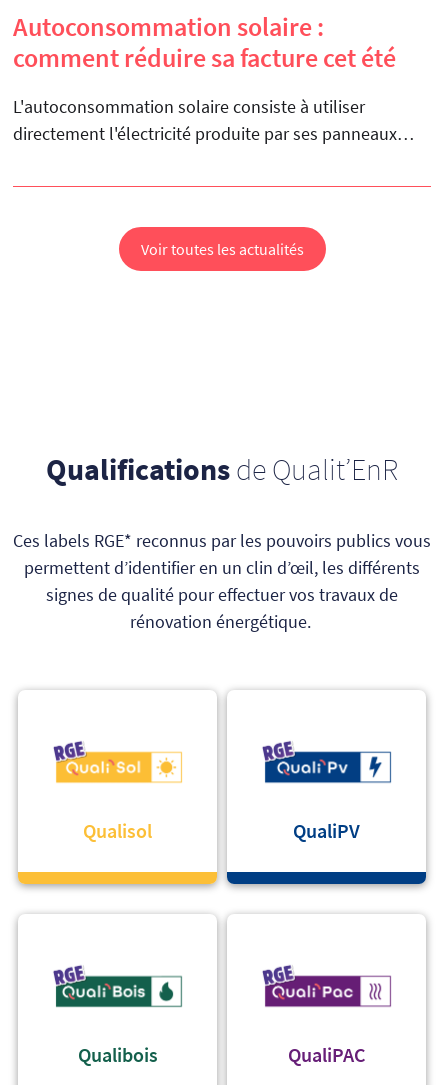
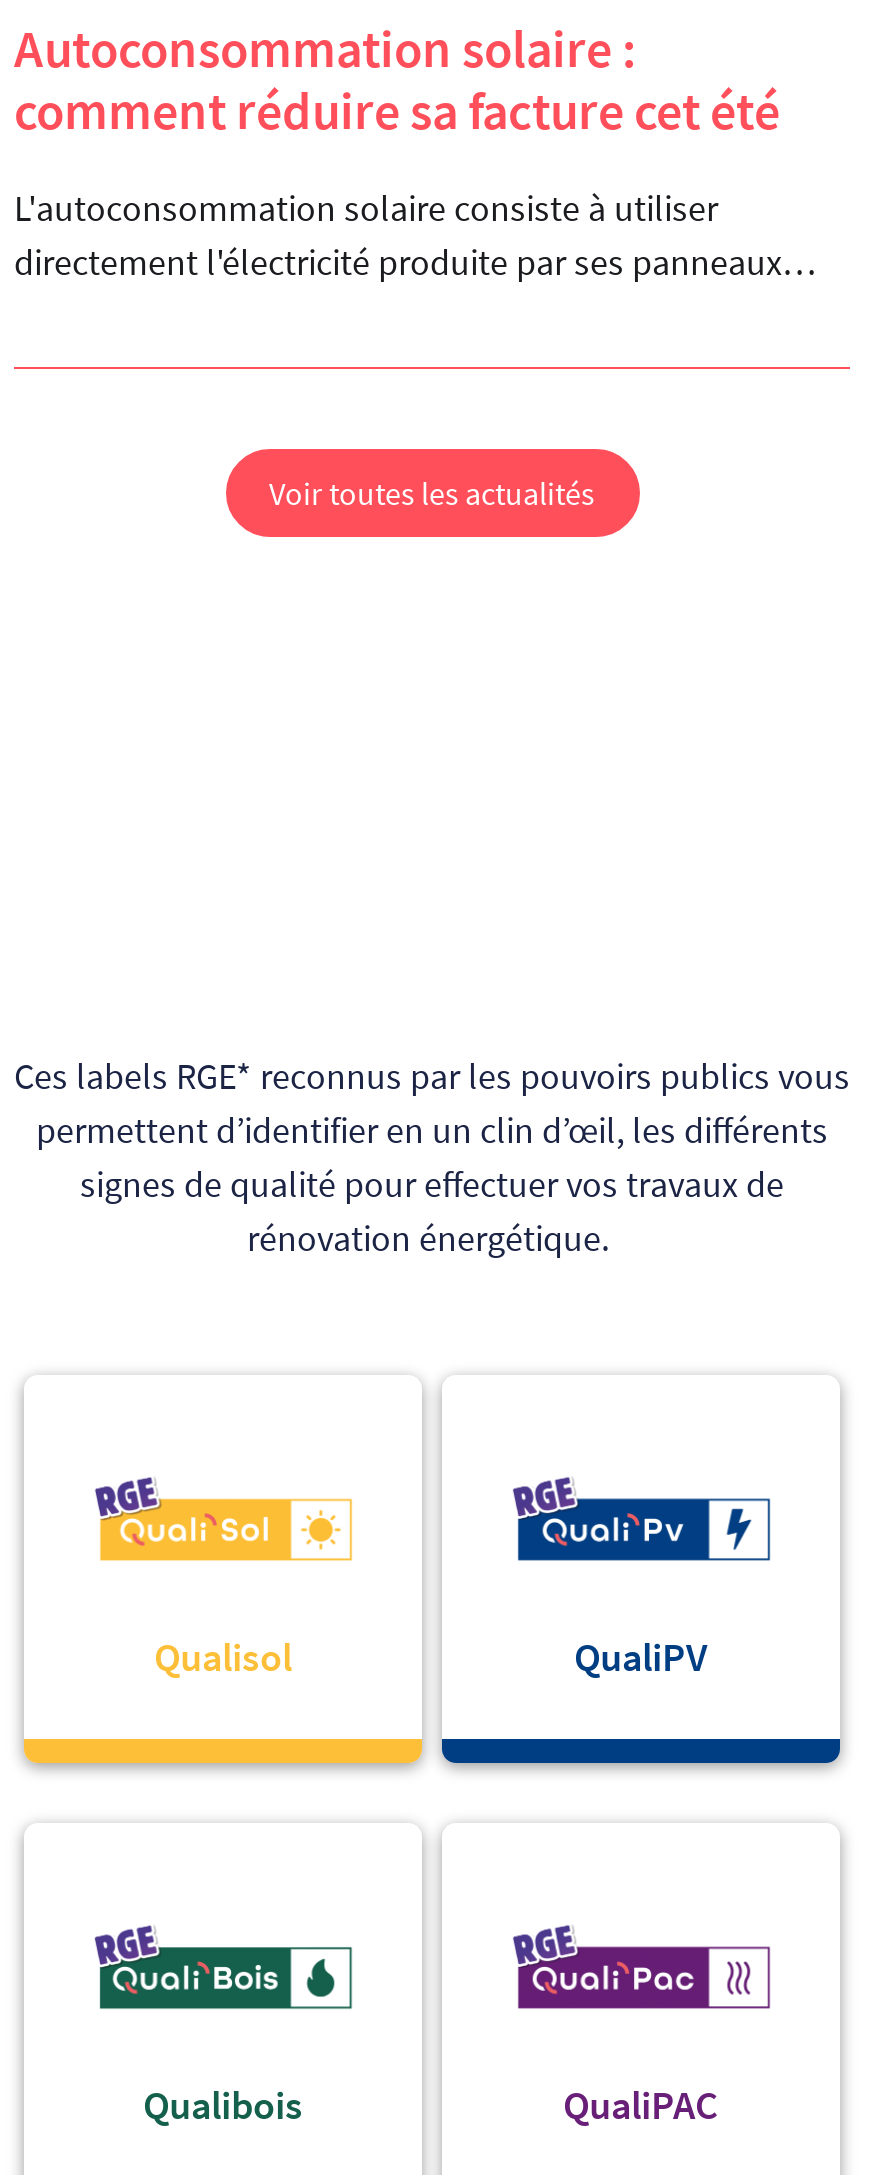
[46,450,398,488] Qualifications de Qualit’EnR -> none

